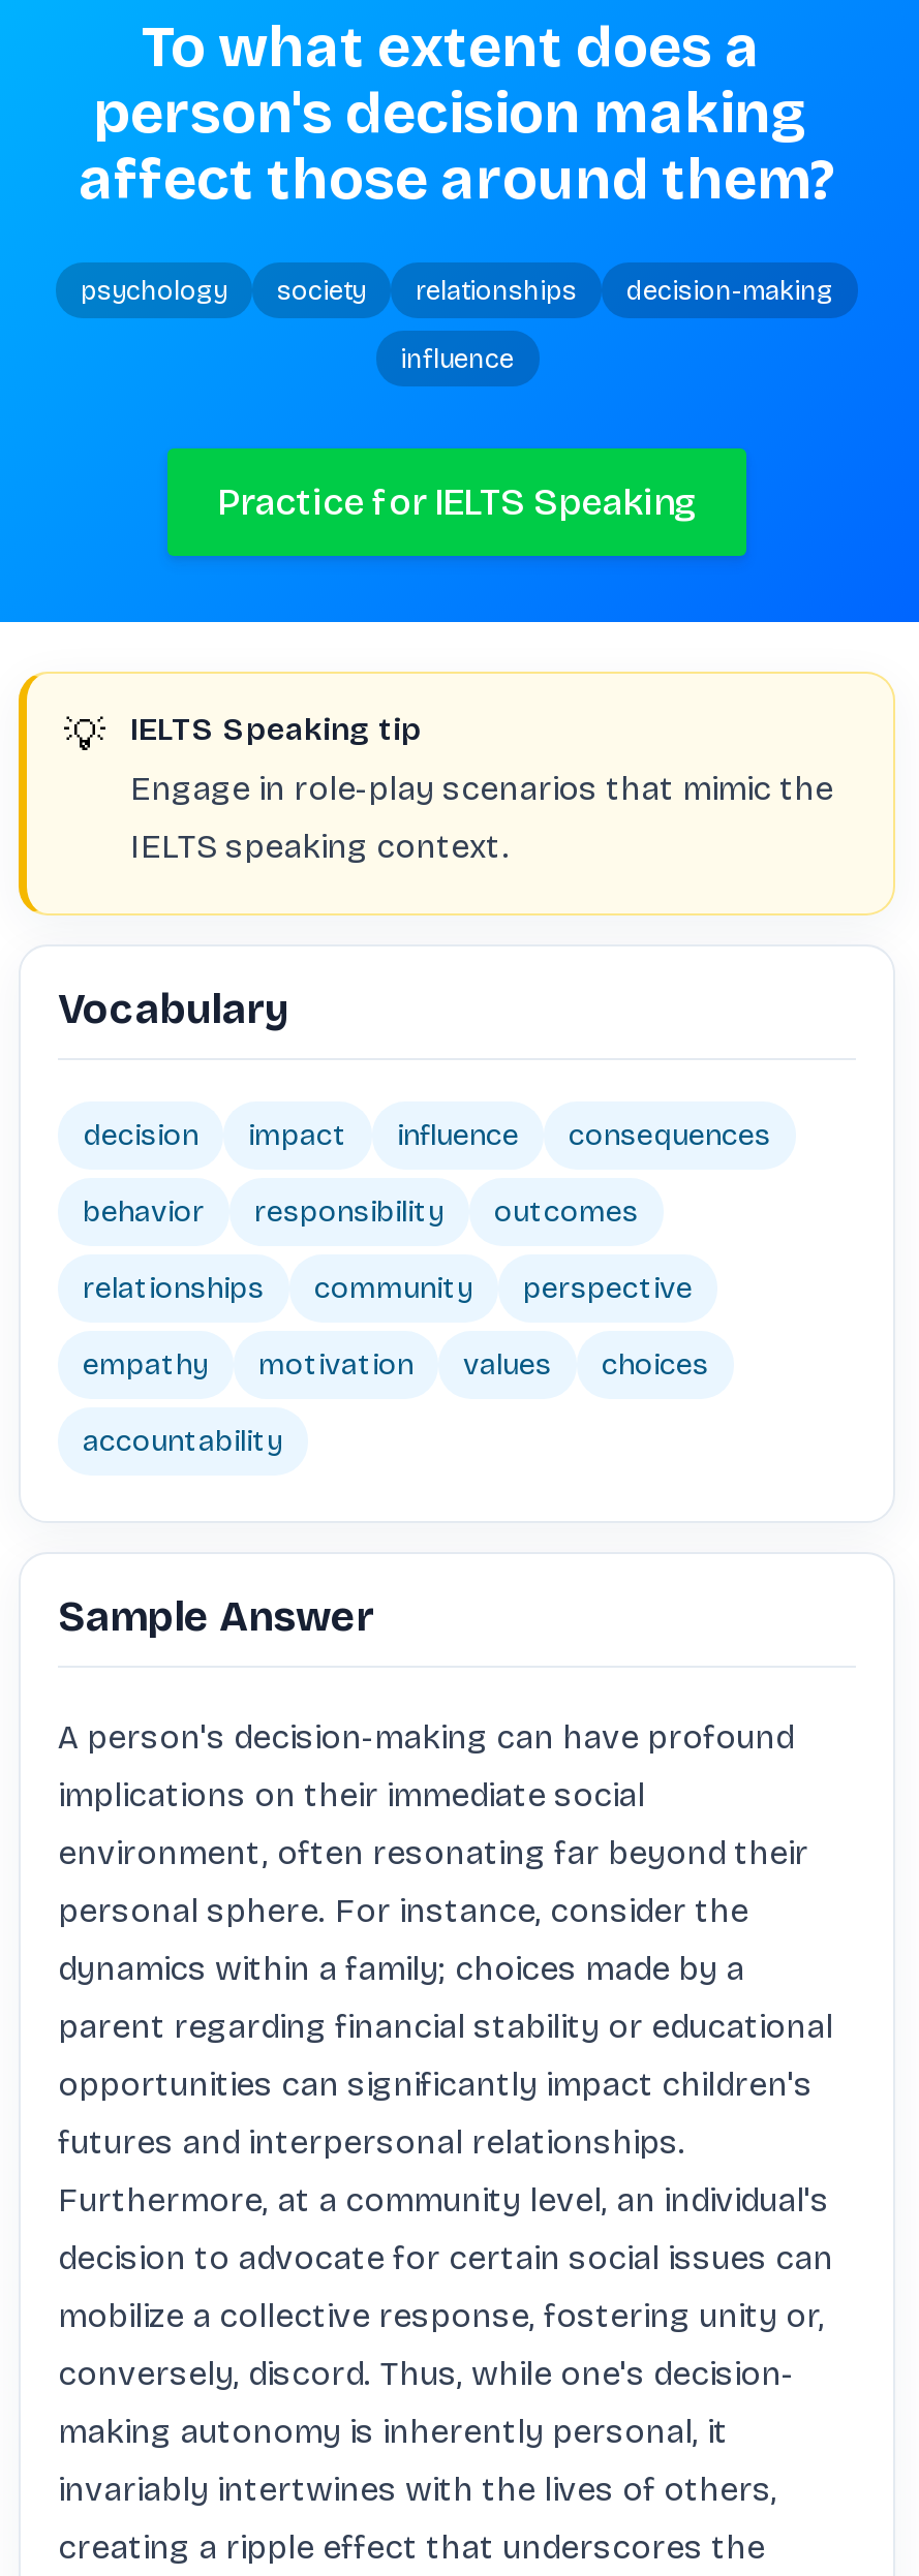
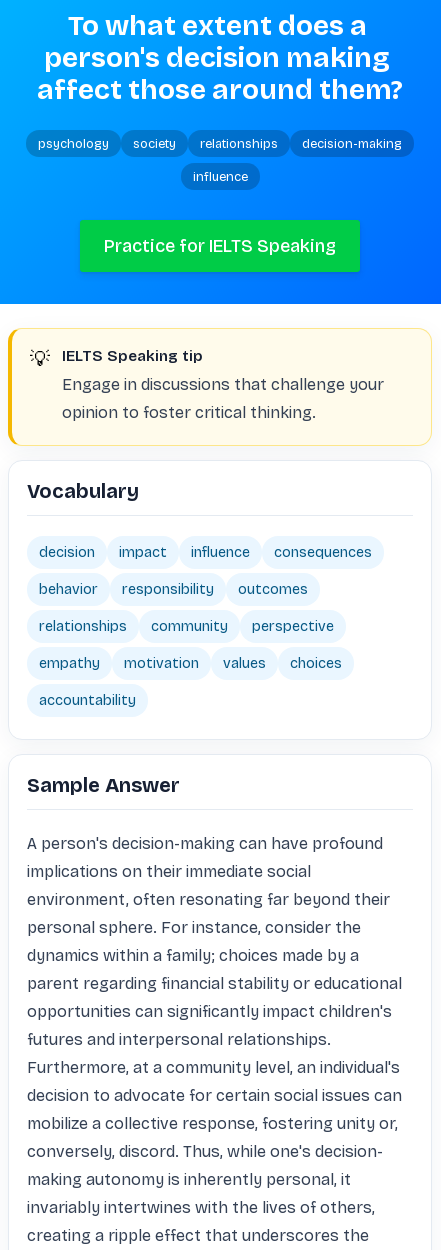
[130,769,833,808] Engage in role-play scenarios that mimic the -> [62,375,384,394] Engage in discussions that challenge your
[130,827,511,866] IELTS speaking context. -> [62,403,316,422] opinion to foster critical thinking.

